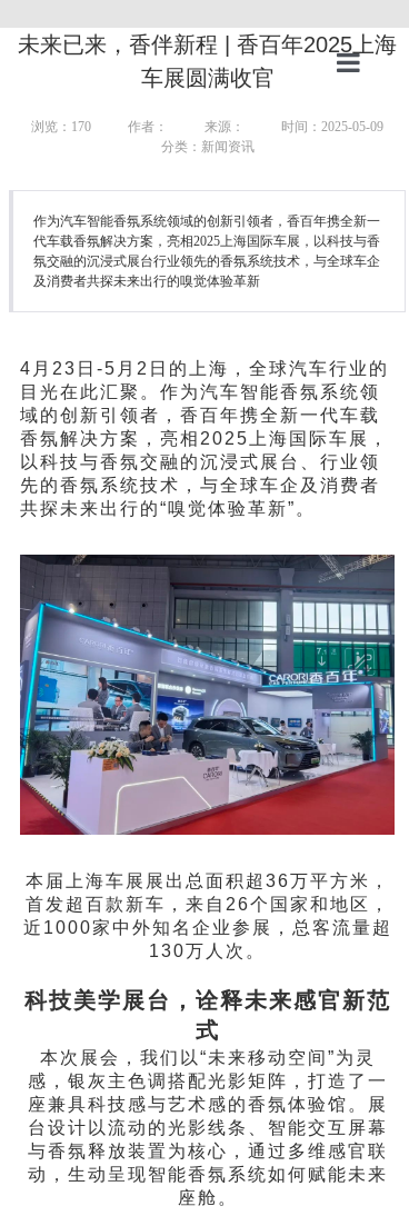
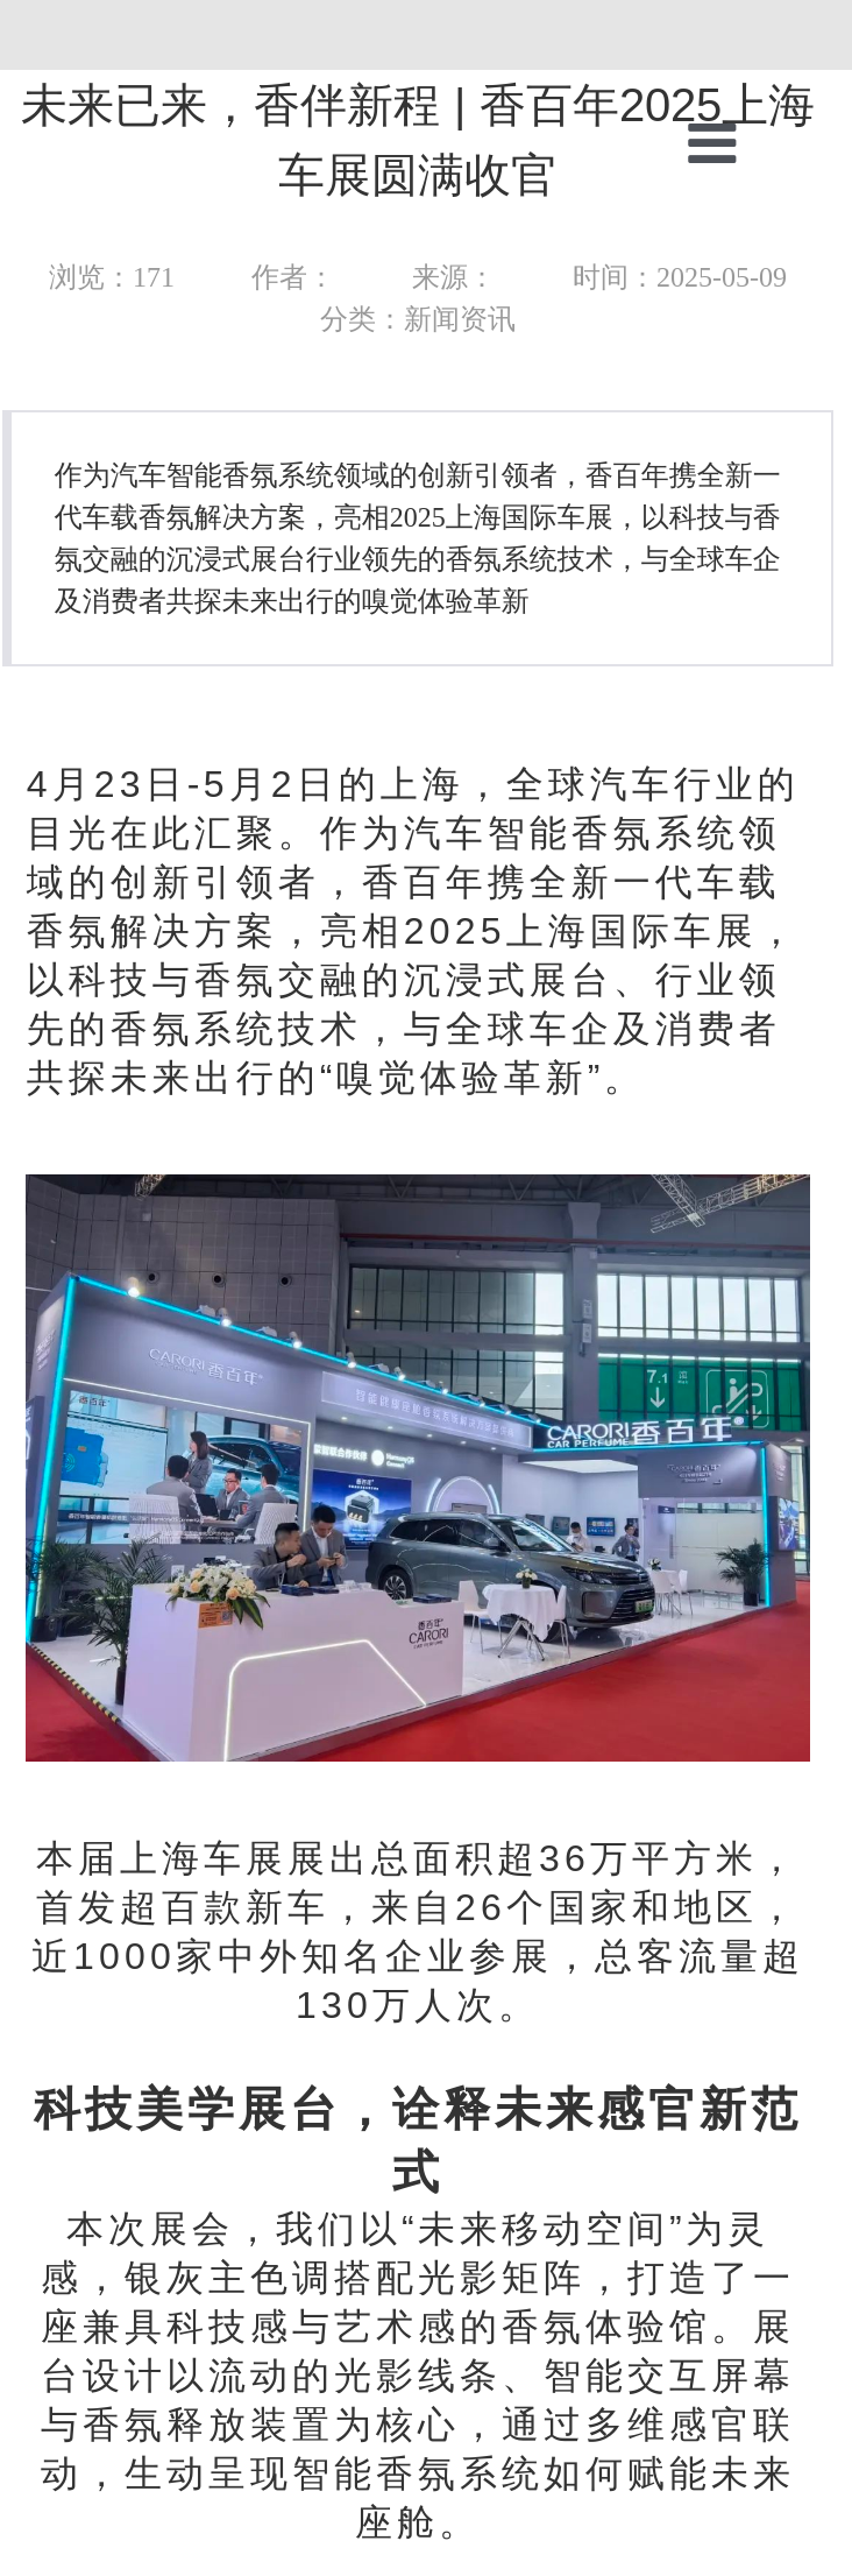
[31,119,91,134] 浏览：170 -> [49,261,175,294] 浏览：171

